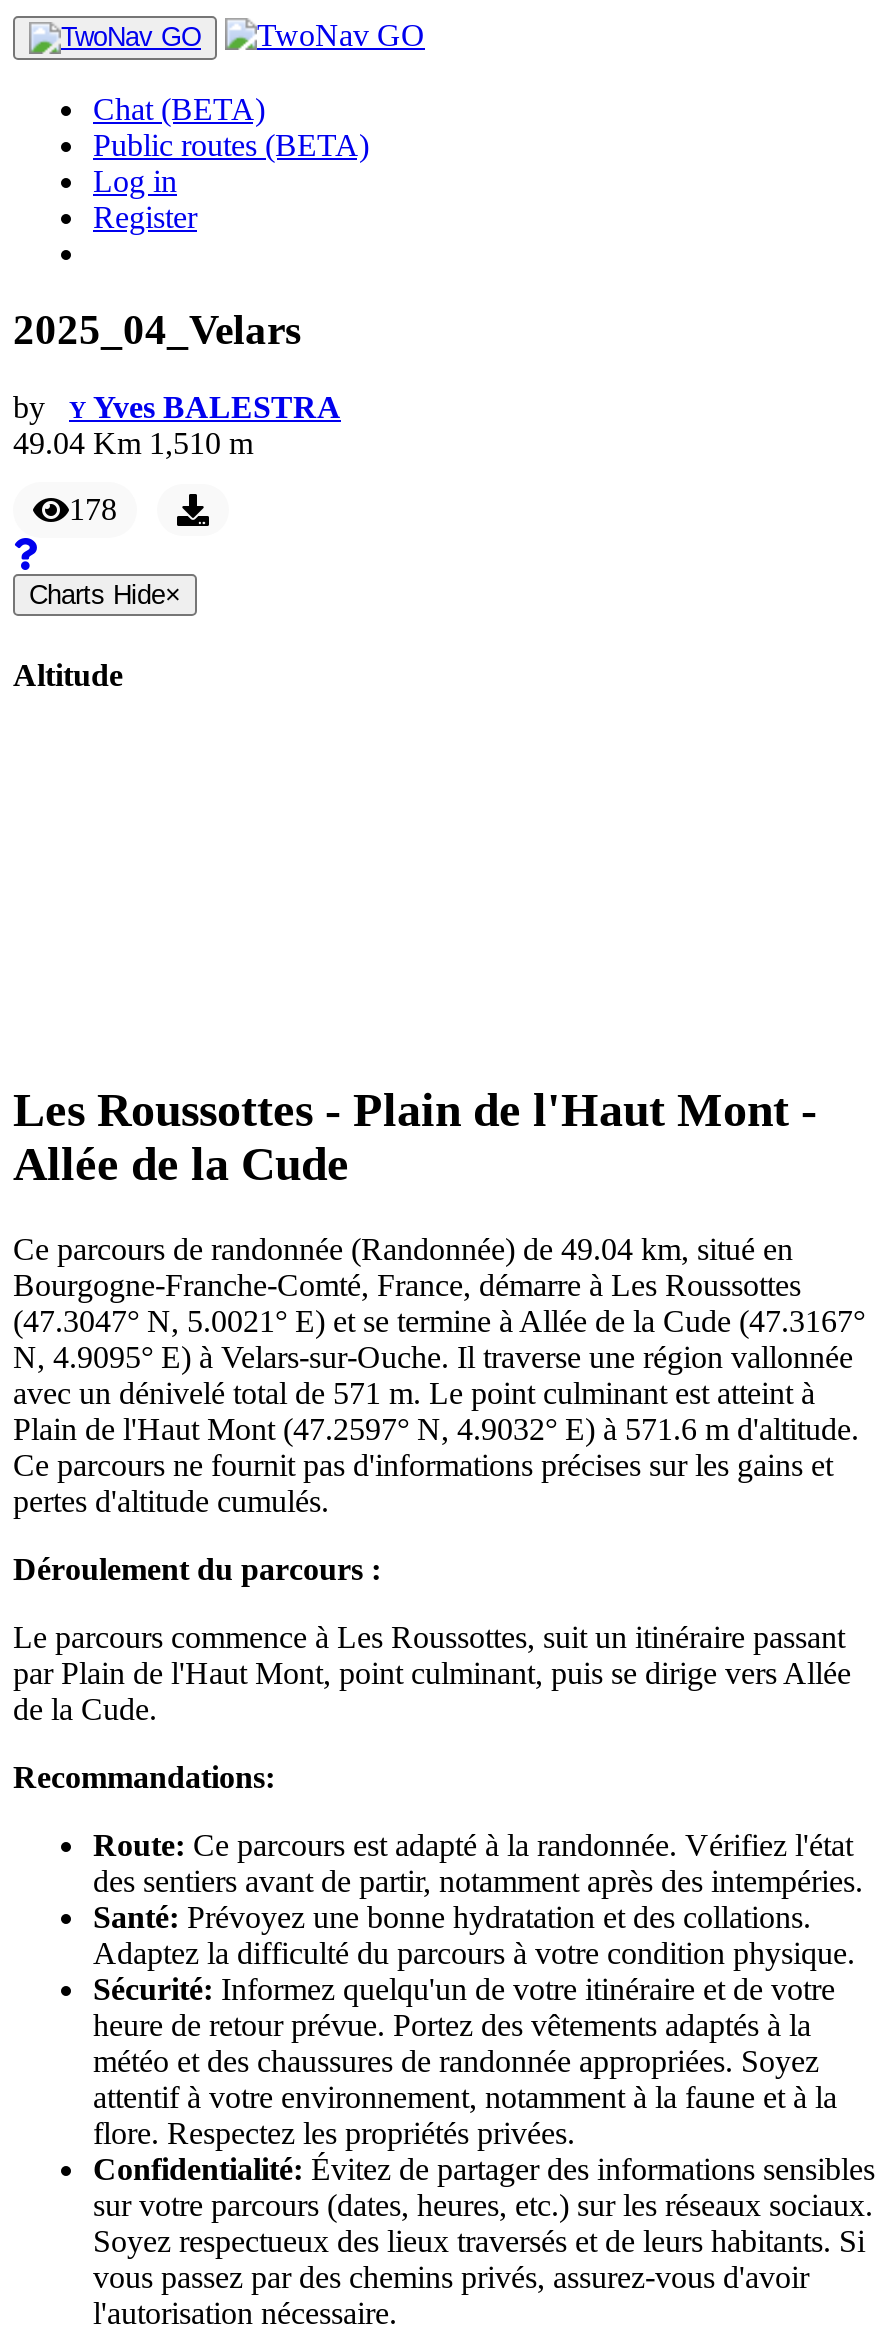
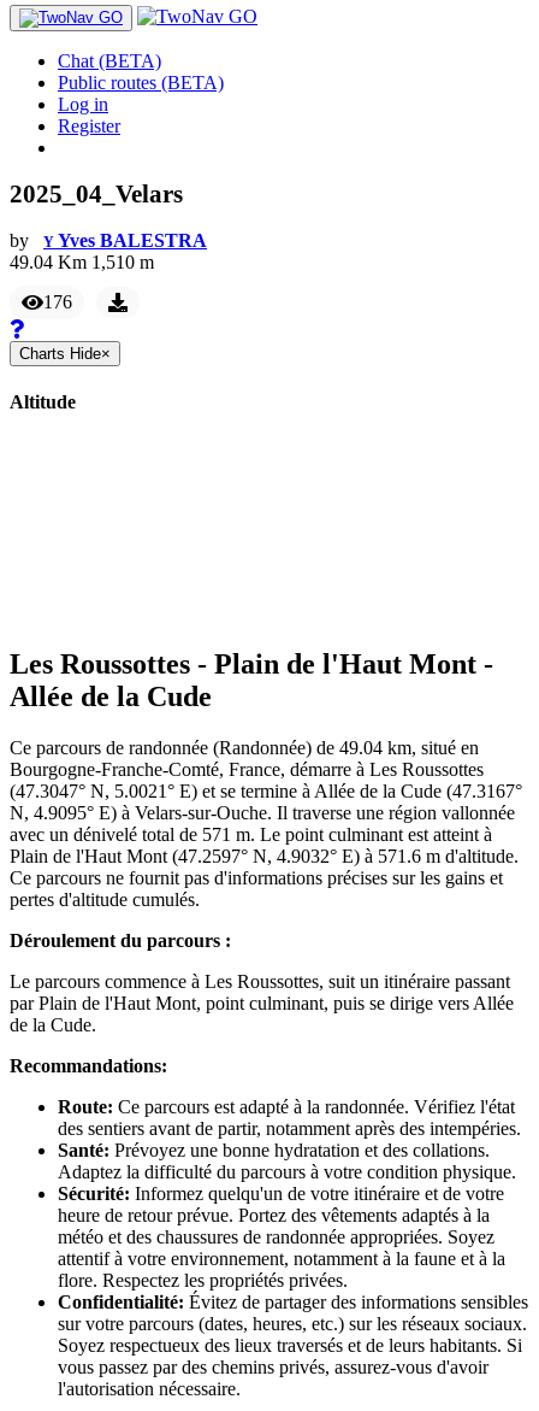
[69,491,117,525] 178 -> [43,291,72,311] 176

